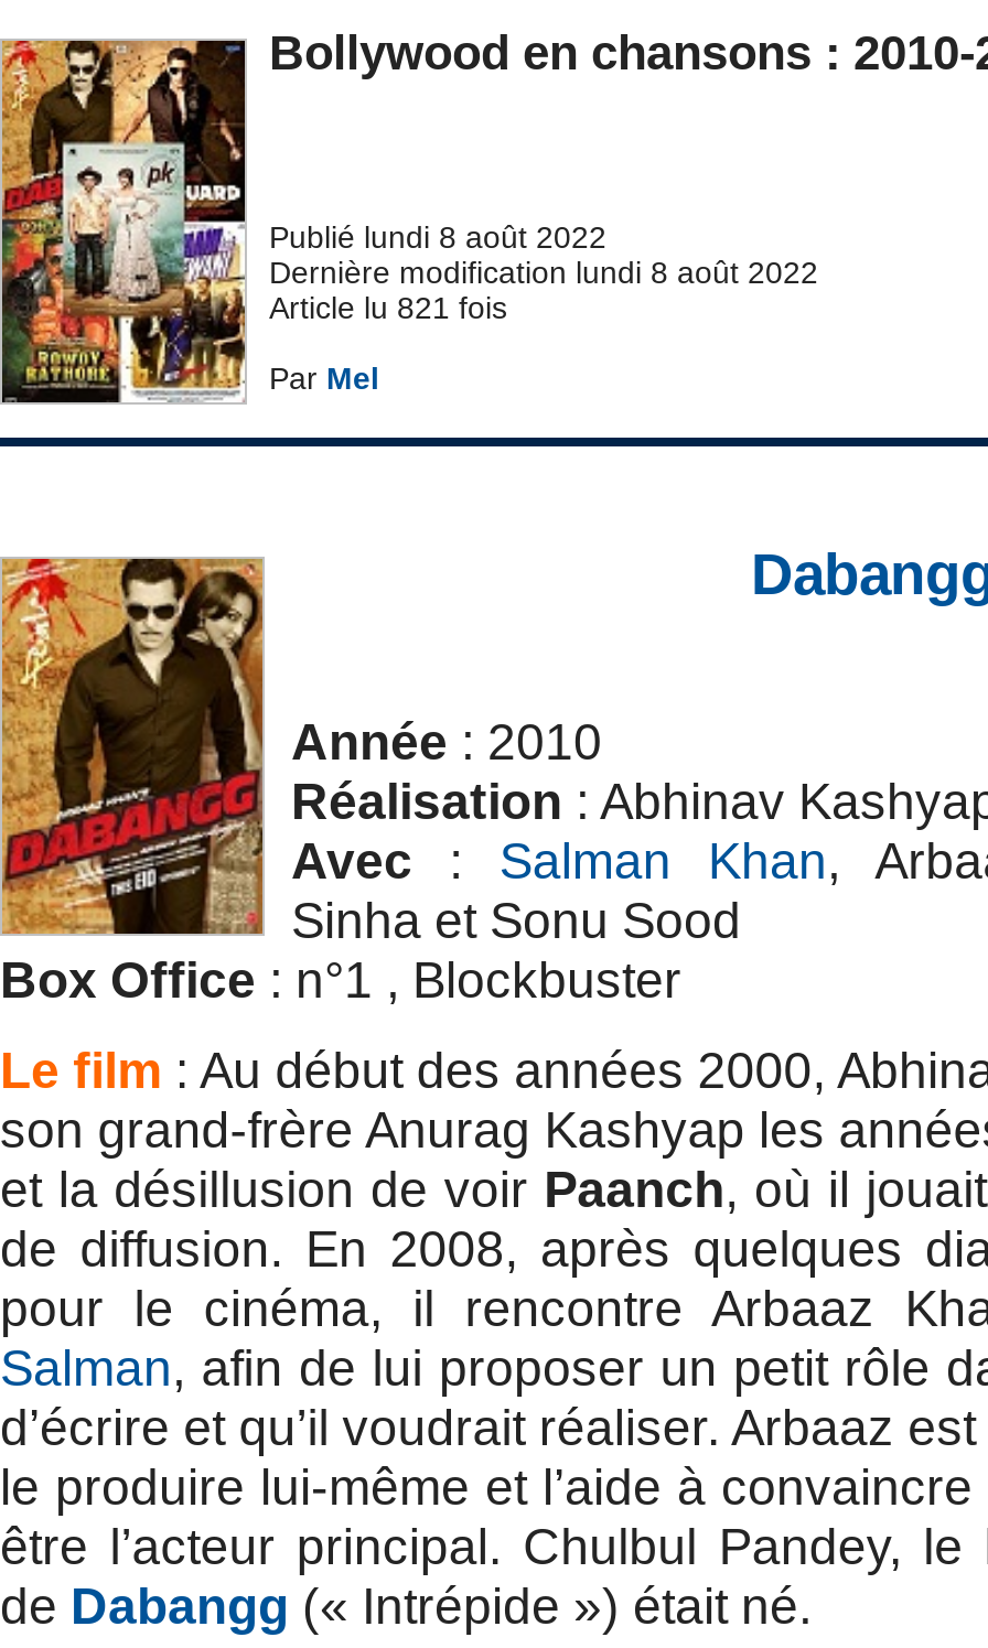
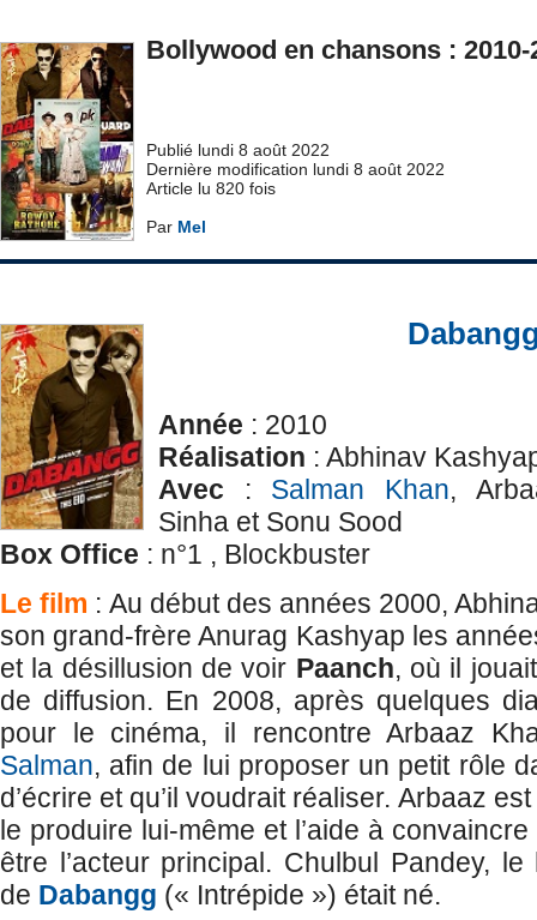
[269,289,507,325] Article lu 821 fois -> [146,178,276,198] Article lu 820 fois

